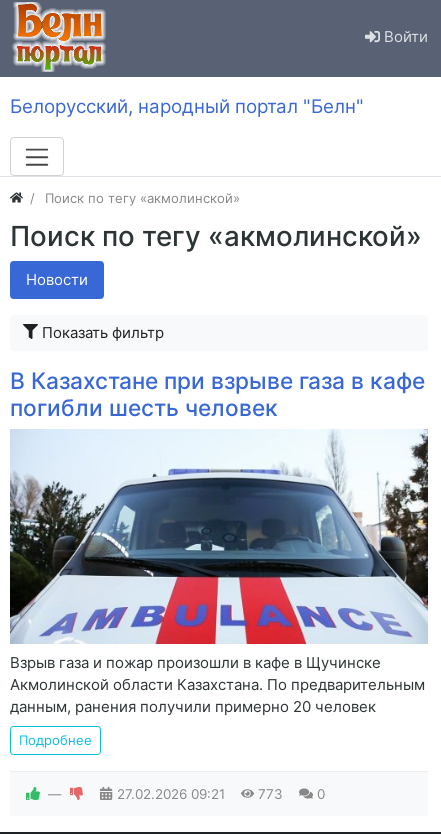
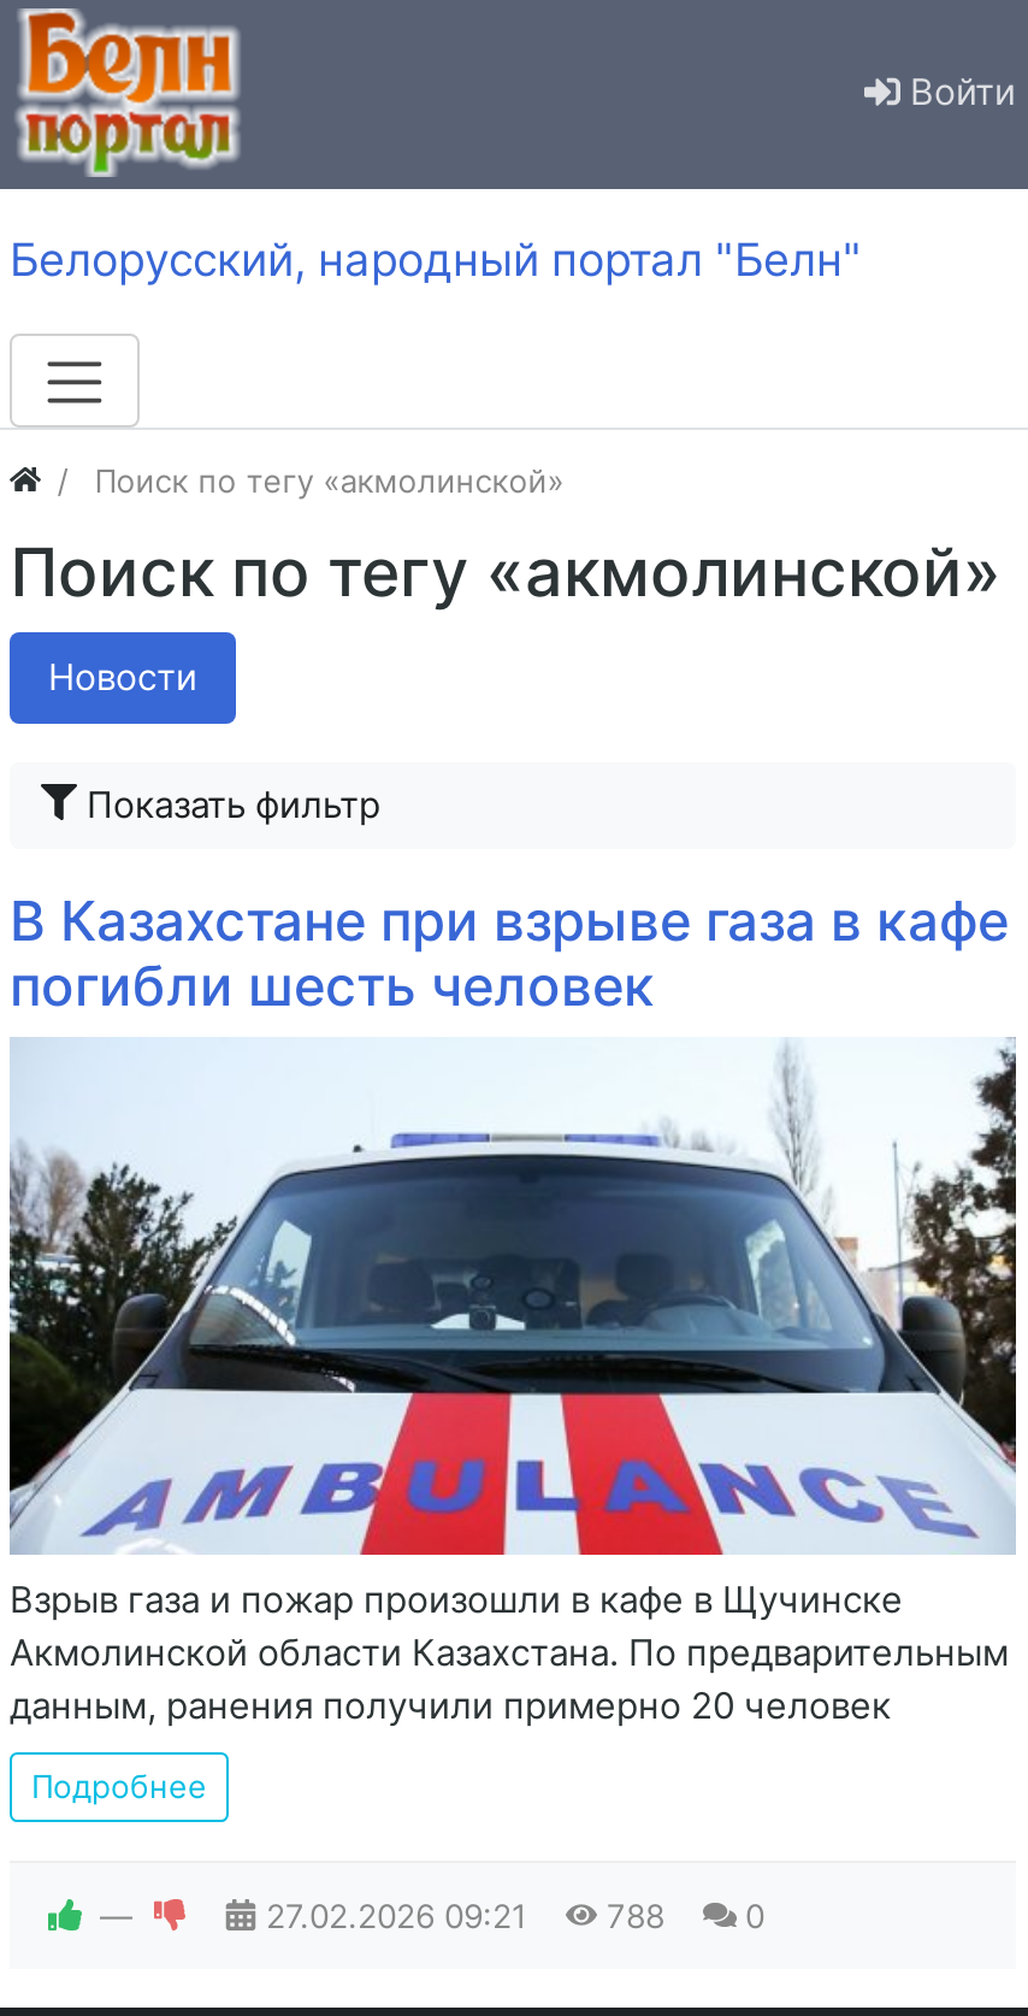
[116,786,283,802] 27.02.2026 09:21 773 -> [266,1896,664,1935] 27.02.2026 09:21 788

